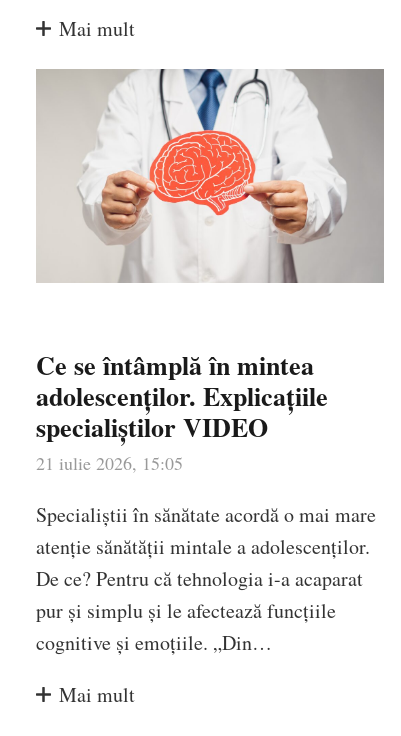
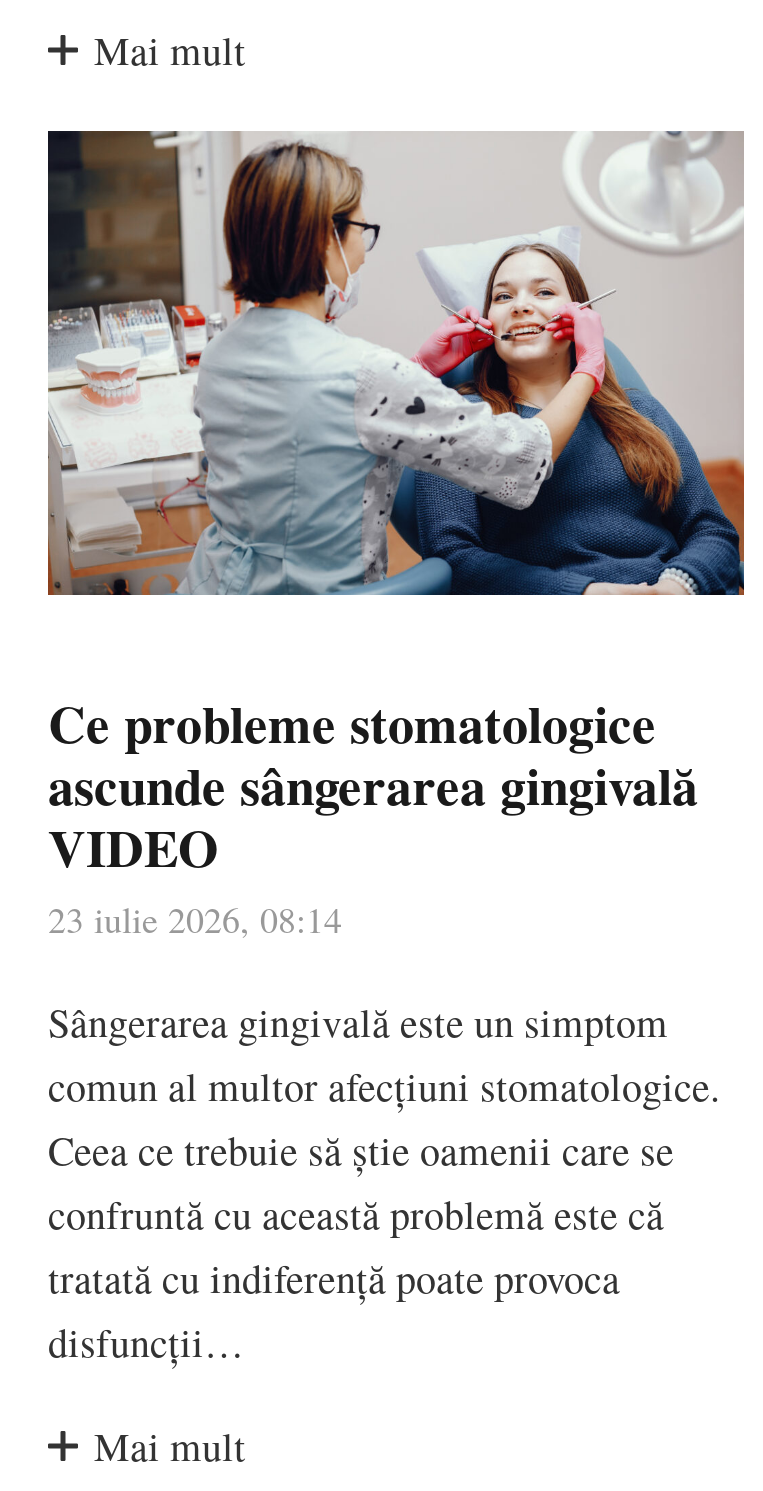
[36,68,384,284] [image] -> [46,131,746,597] [image]
[36,346,328,475] Ce se întâmplă în mintea | adolescenților. Explicațiile | specialiștilor VIDEO | 21 iulie 2026, 15:05 -> [48,686,698,944] Ce probleme stomatologice | ascunde sângerarea gingivală | VIDEO | 23 iulie 2026, 08:14
[36,501,376,656] Specialiștii în sănătate acordă o mai mare | atenție sănătății mintale a adolescenților. | De ce? Pentru că tehnologia i-a acaparat | pur și simplu și le afectează funcțiile | cognitive și emoțiile. „Din… -> [48,996,720,1370] Sângerarea gingivală este un simptom | comun al multor afecțiuni stomatologice. | Ceea ce trebuie să știe oamenii care se | confruntă cu această problemă este că | tratată cu indiferență poate provoca | disfuncții…

